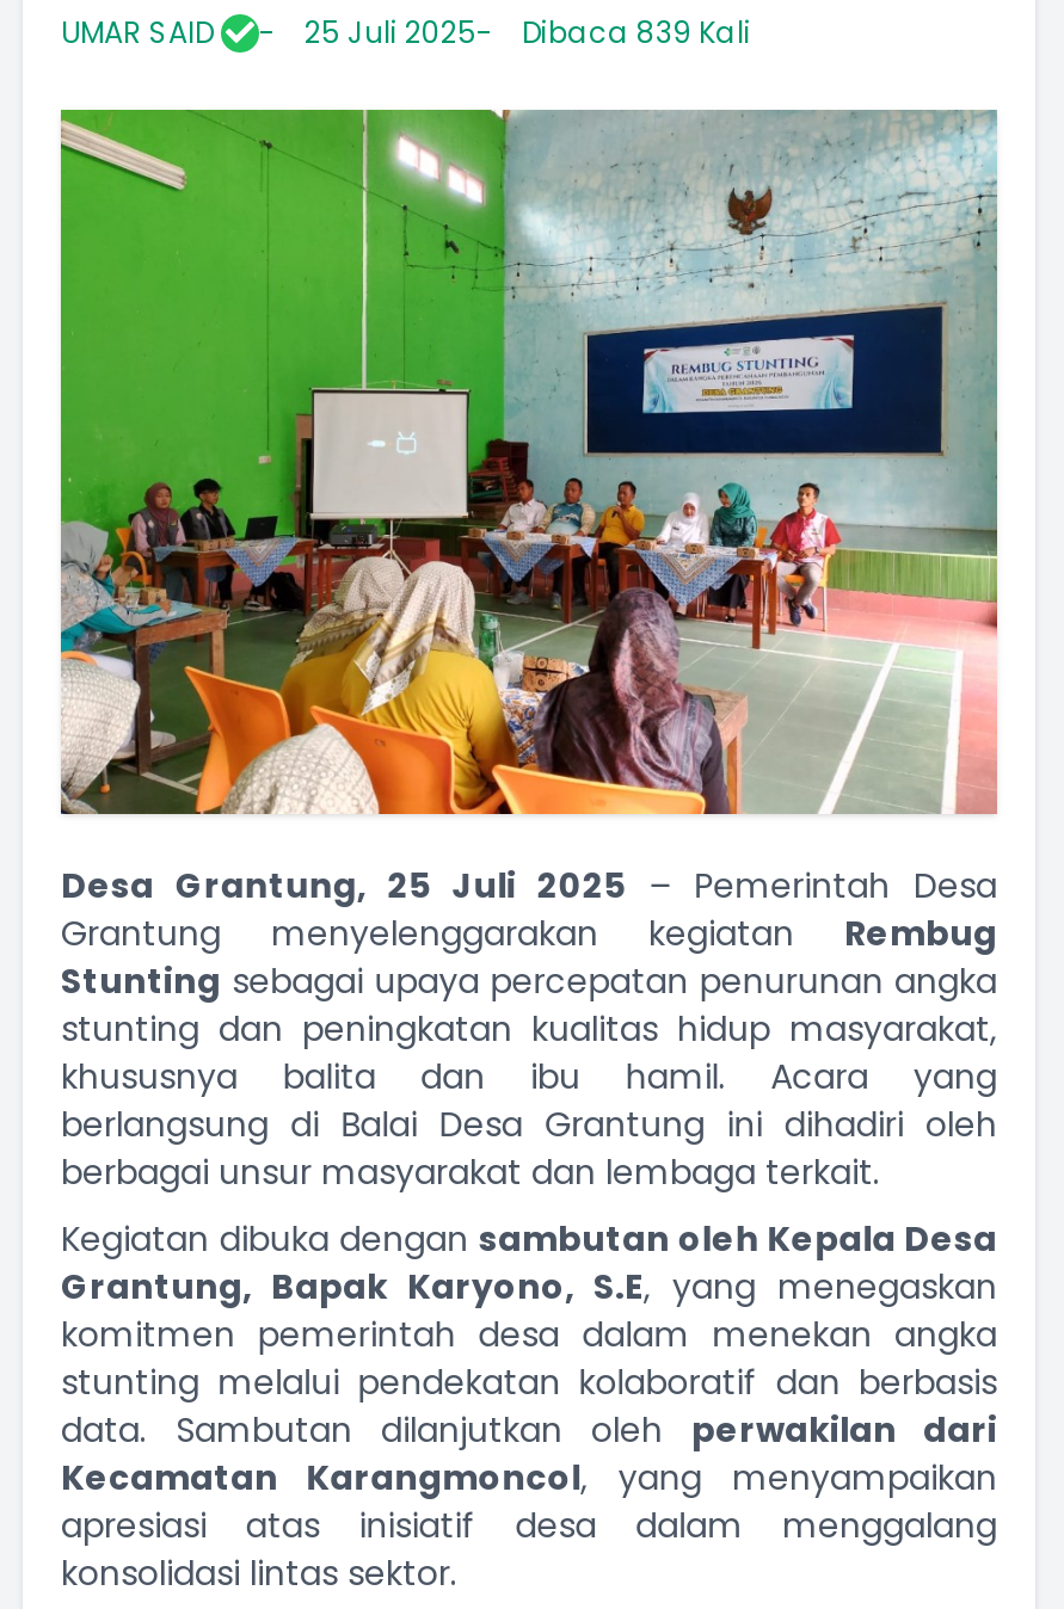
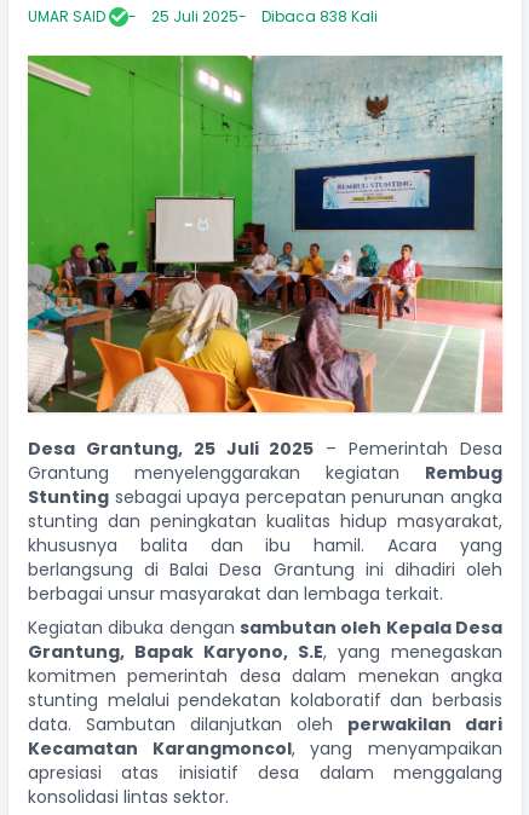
[305,12,751,53] 25 Juli 2025 Dibaca 839 Kali -> [151,6,378,27] 25 Juli 2025 Dibaca 838 Kali

